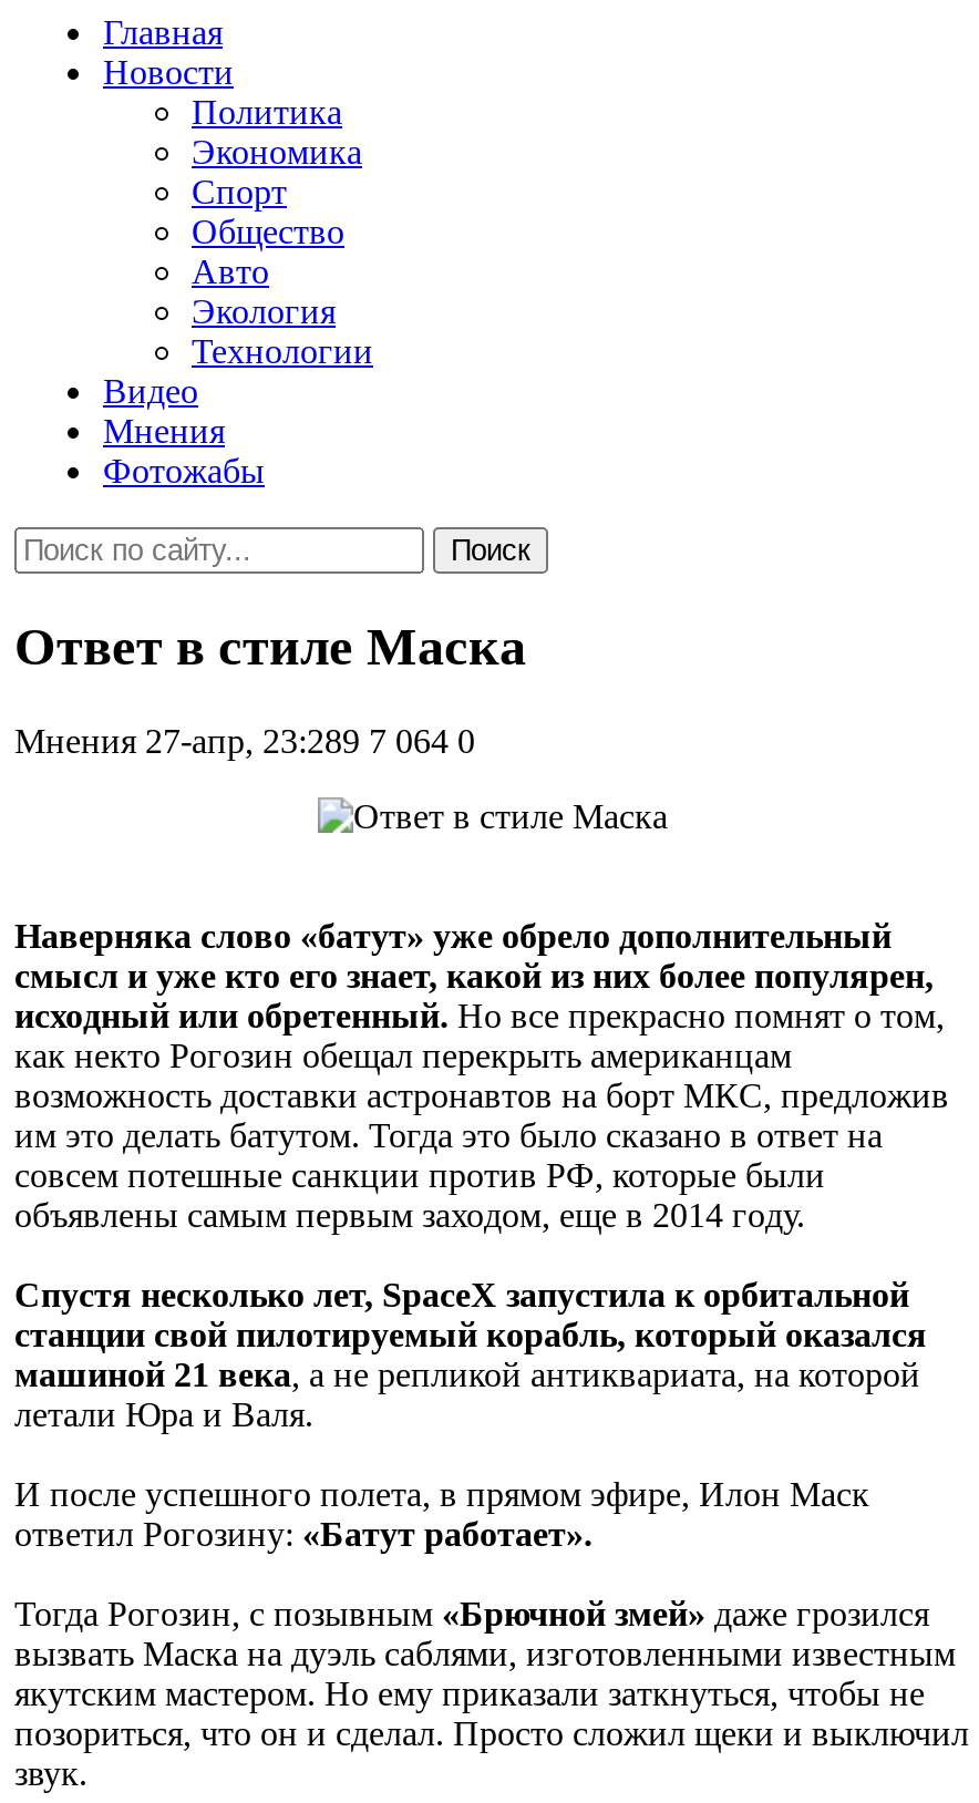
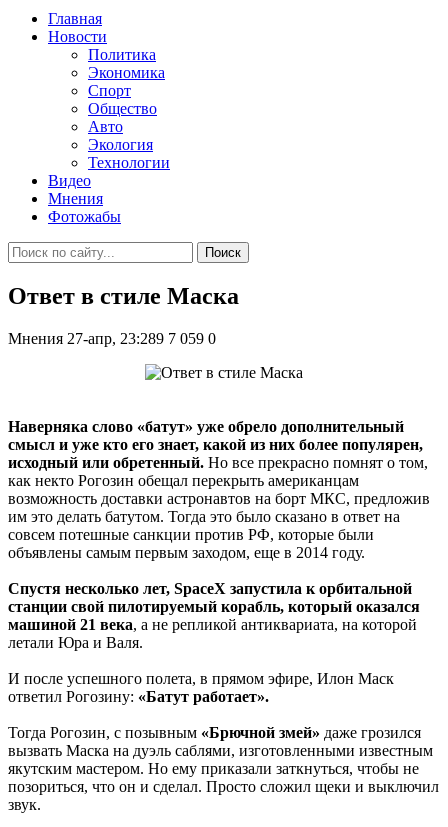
[14,722,475,759] Мнения 27-апр, 23:289 7 064 0 -> [8,330,216,347] Мнения 27-апр, 23:289 7 059 0

